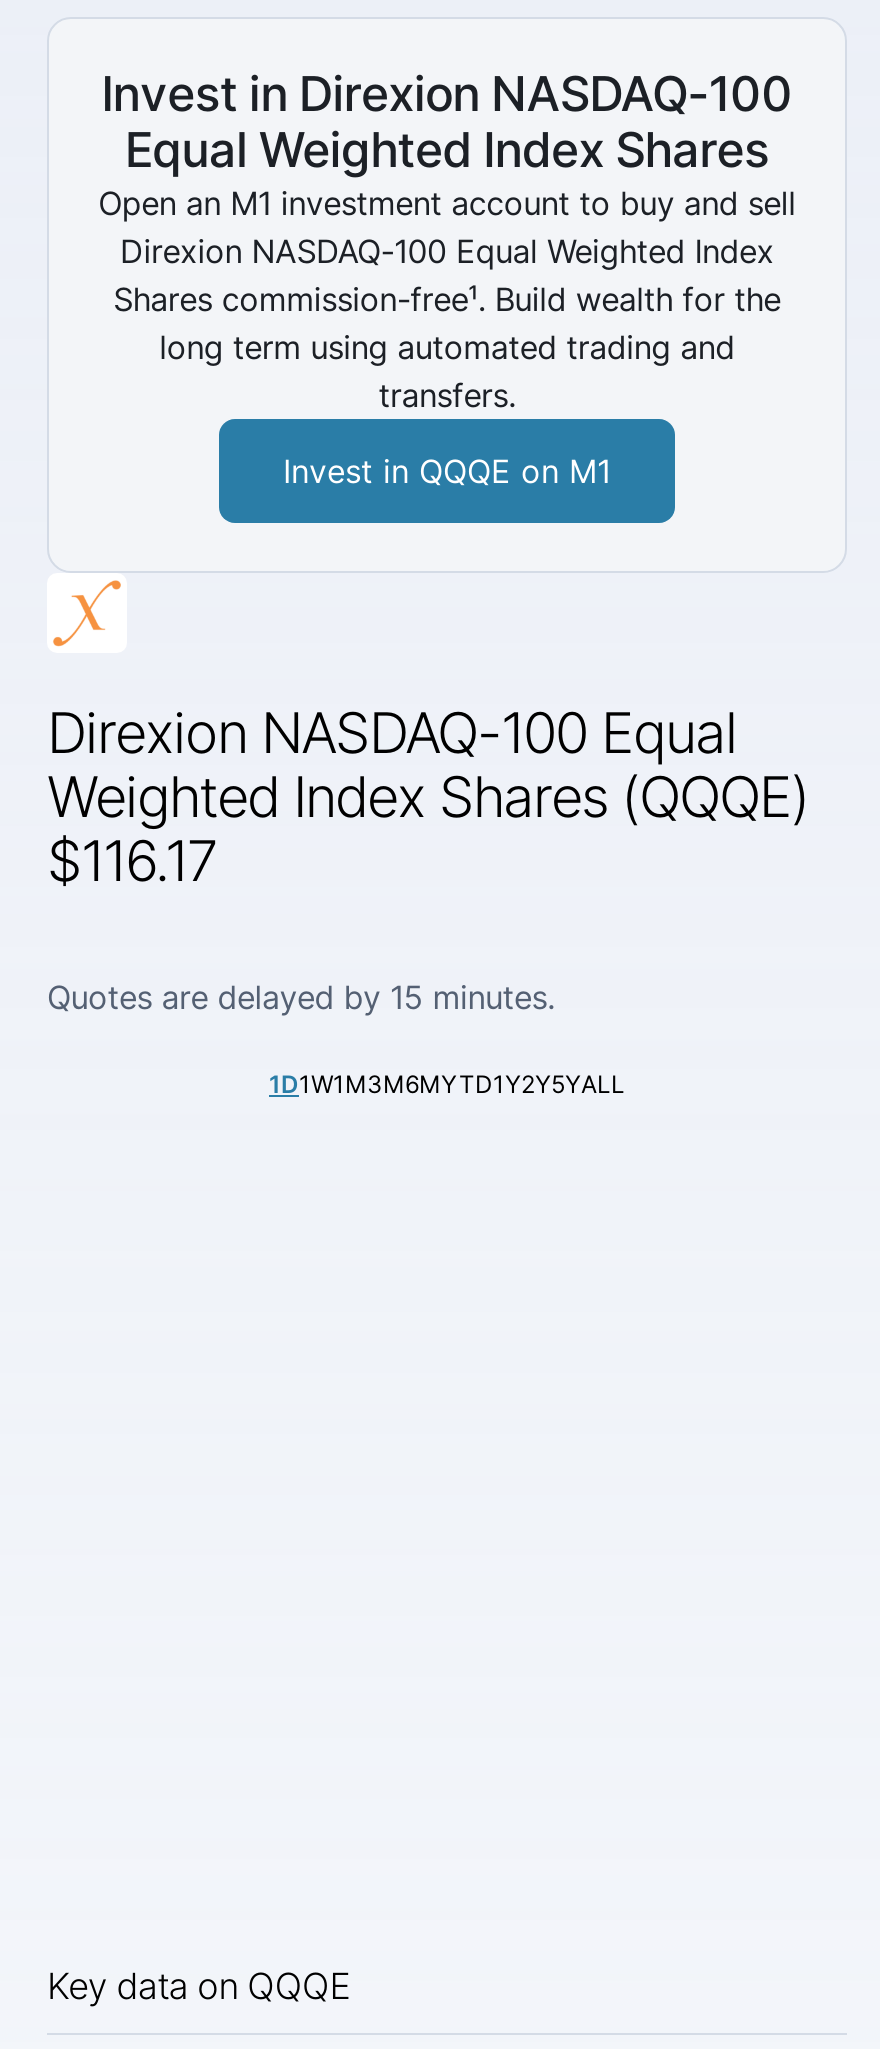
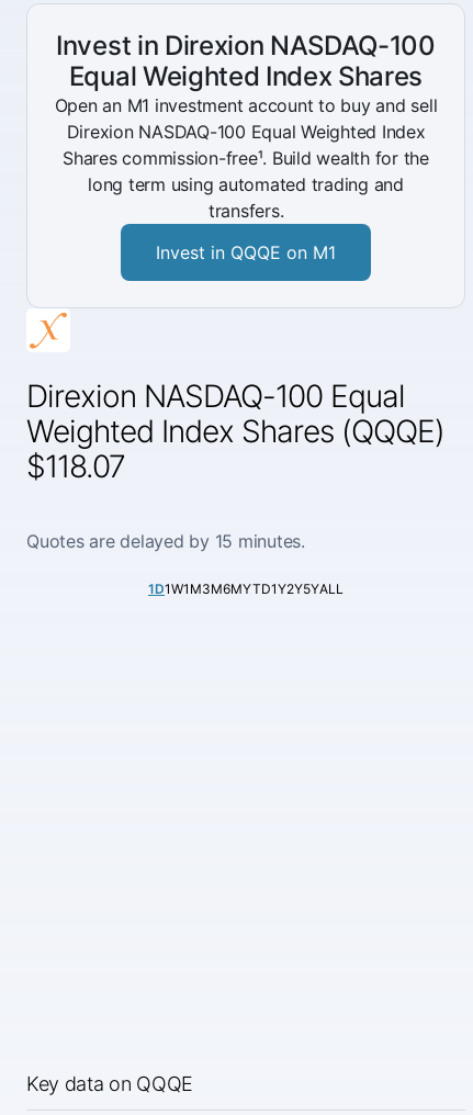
[47,827,217,895] $116.17 -> [26,448,125,485] $118.07

